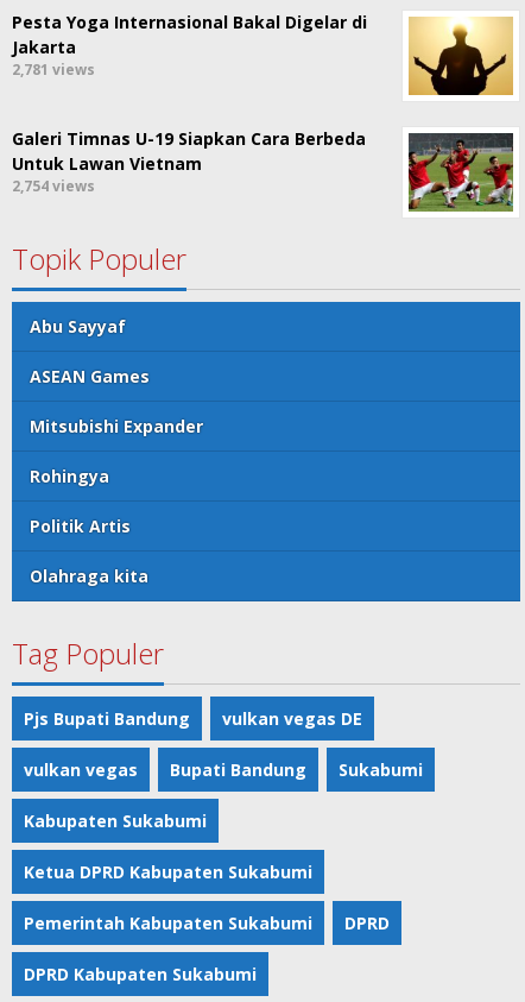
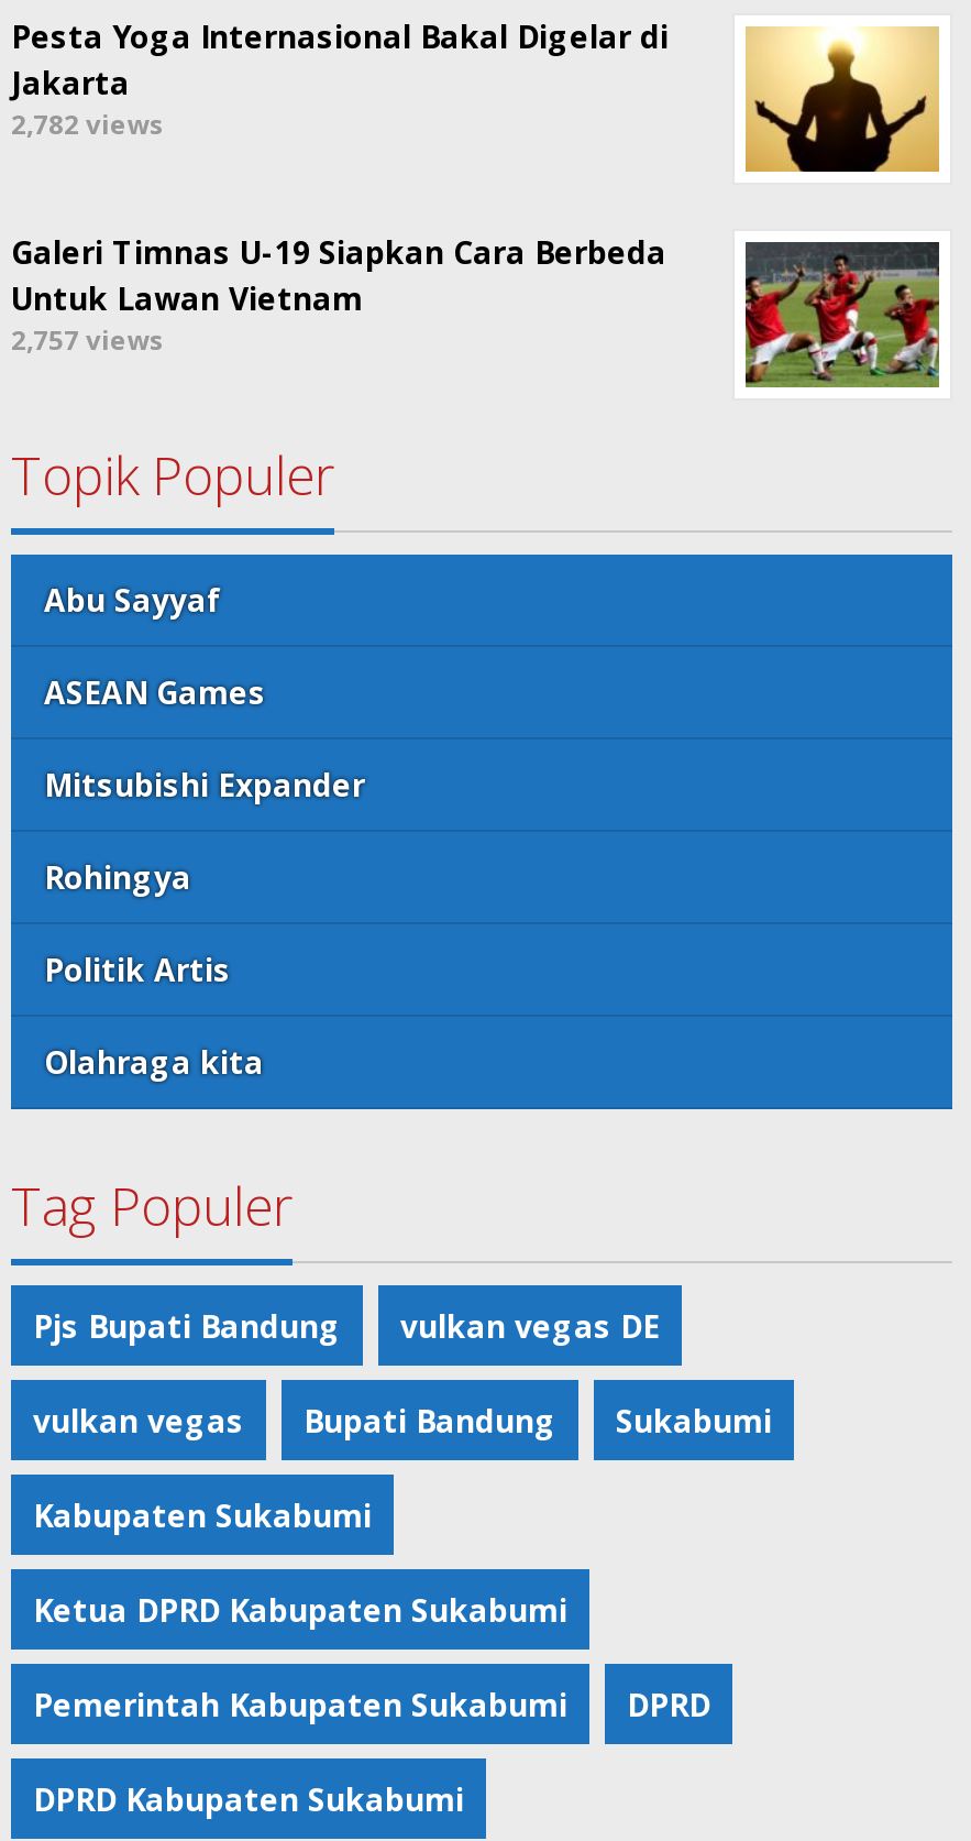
[12,59,95,80] 2,781 views -> [11,104,165,142] 2,782 views
[12,176,95,196] 2,754 views -> [11,320,165,357] 2,757 views

